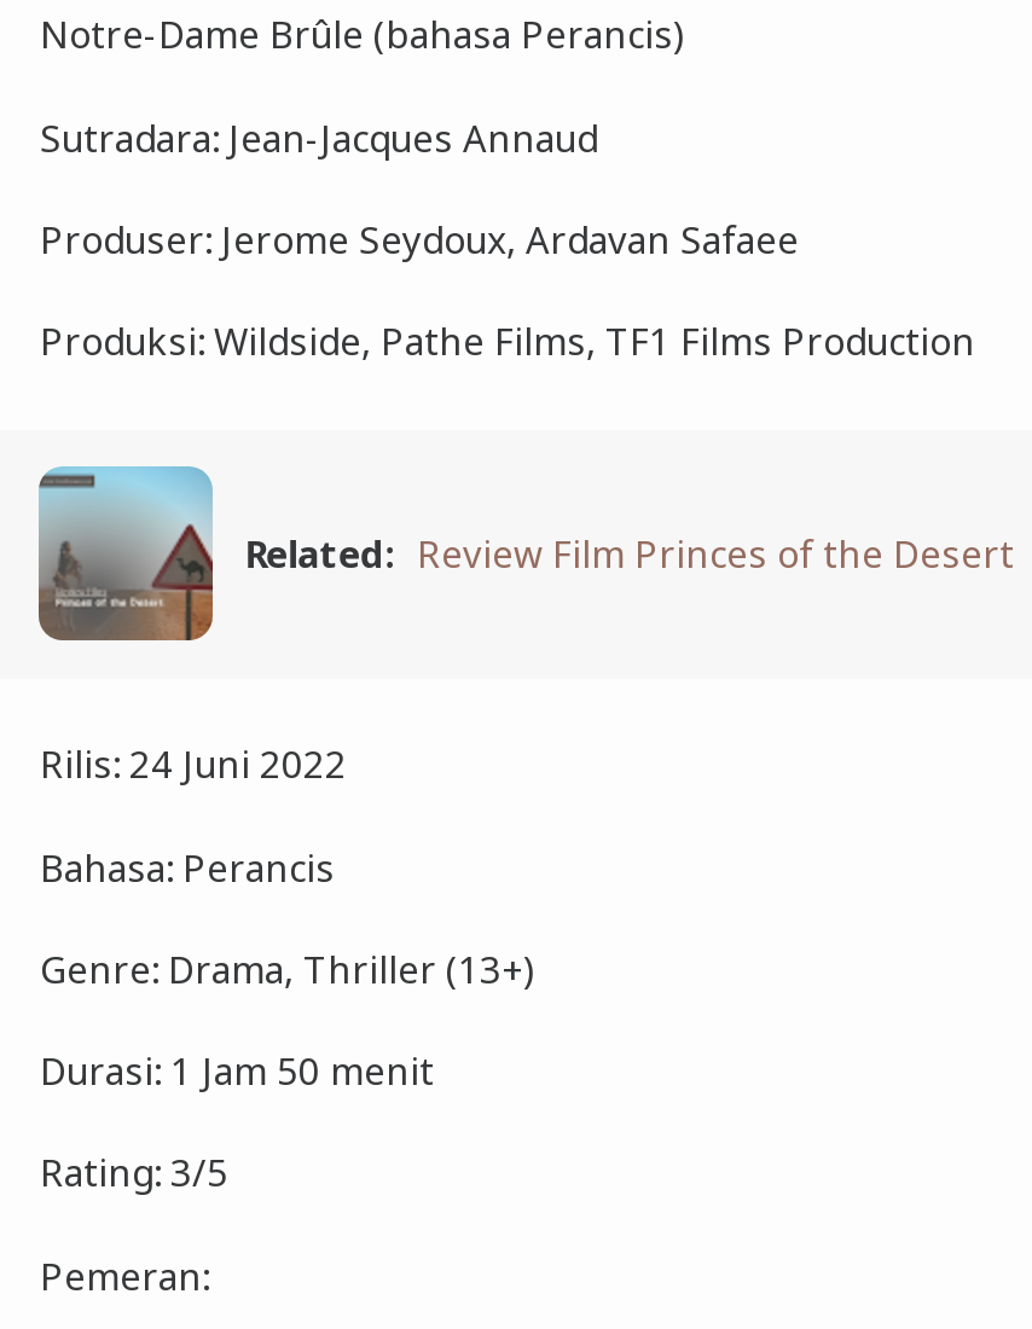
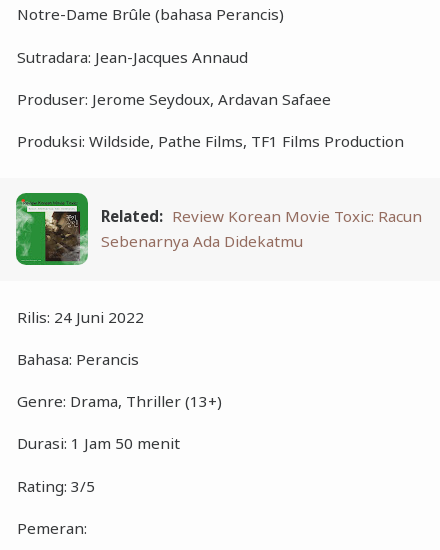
[36,464,1014,643] [image] | Related: Review Film Princes of the Desert -> [16,192,422,266] [image] | Related: Review Korean Movie Toxic: Racun | Sebenarnya Ada Didekatmu

